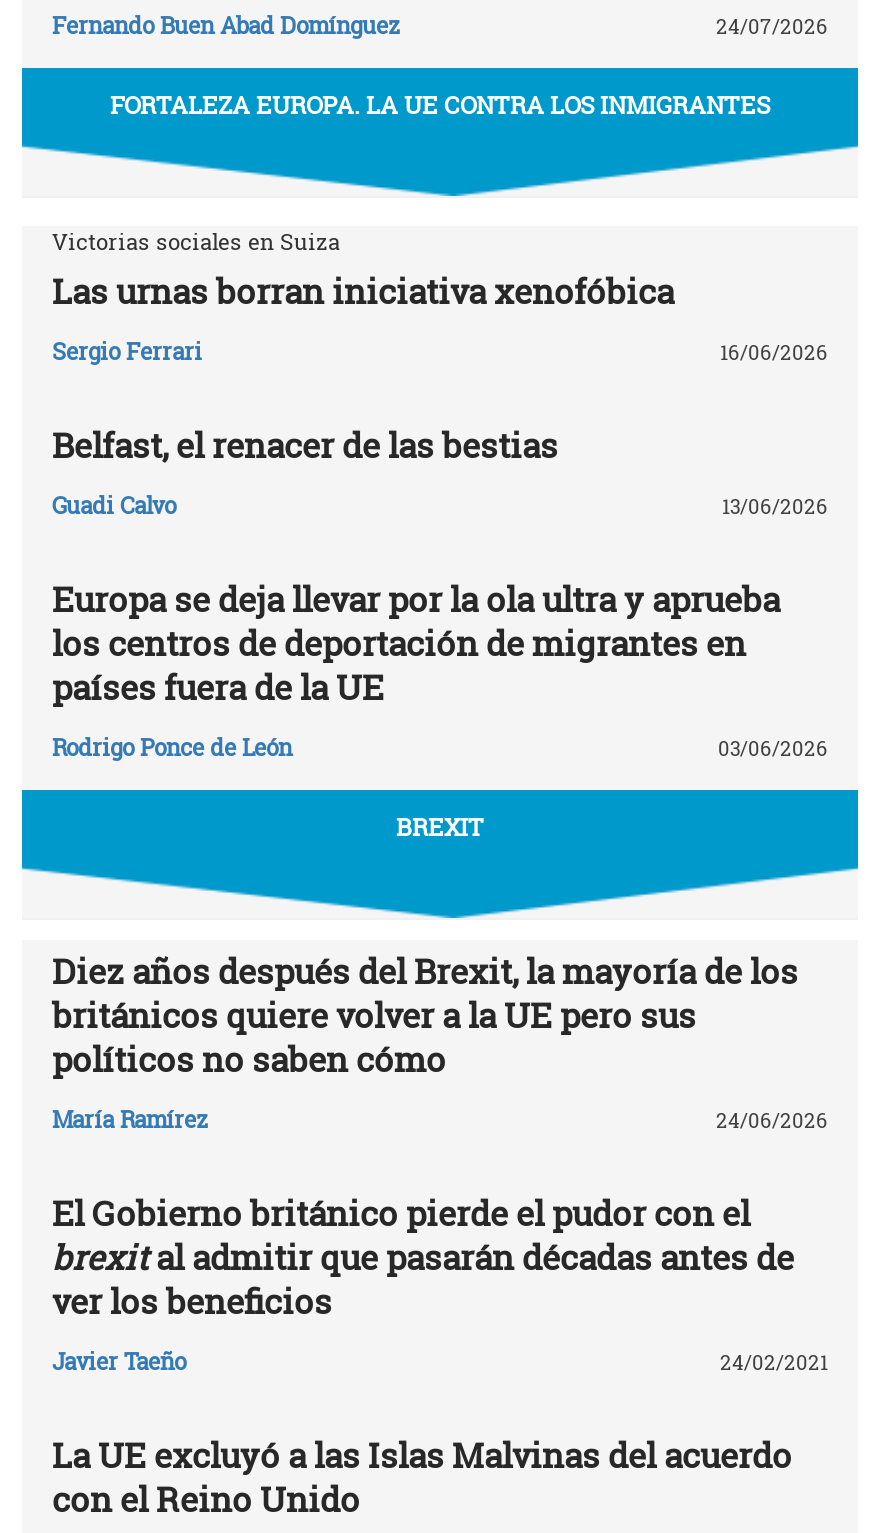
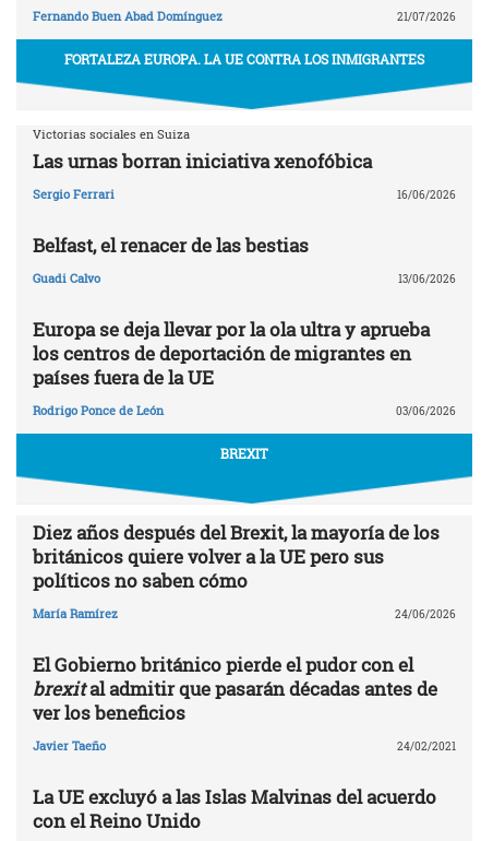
[716,14,828,40] 24/07/2026 -> [397,10,456,24] 21/07/2026

